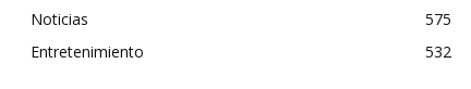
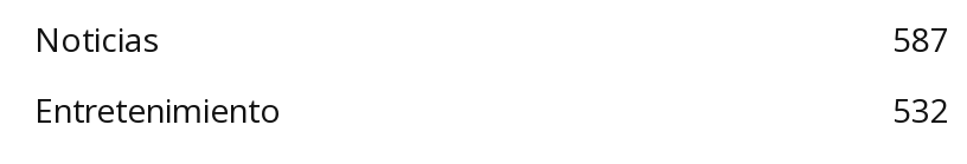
[425,9,451,30] 575 -> [892,18,949,63] 587

